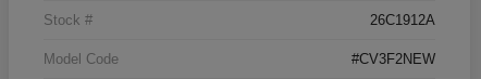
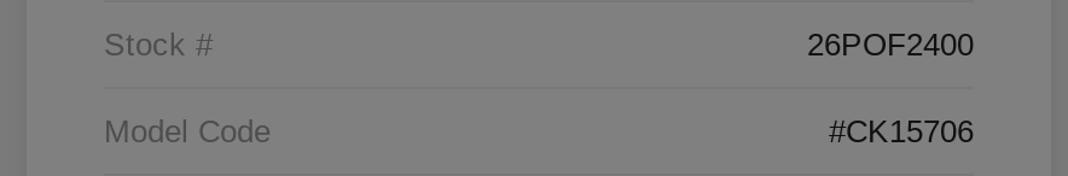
[370,12,435,28] 26C1912A -> [807,27,974,63] 26POF2400
[351,51,435,67] #CV3F2NEW -> [829,114,974,150] #CK15706

